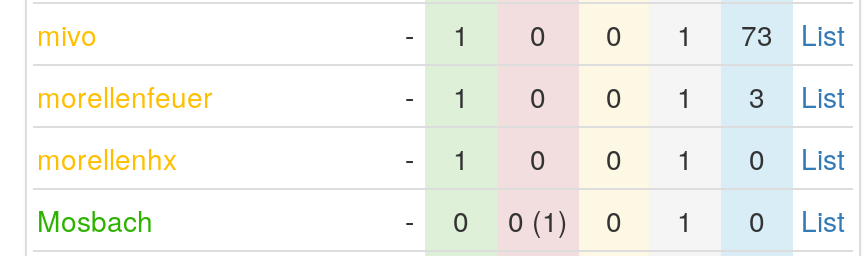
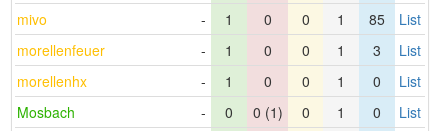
[741,14,773,54] 73 -> [369,9,385,29] 85

